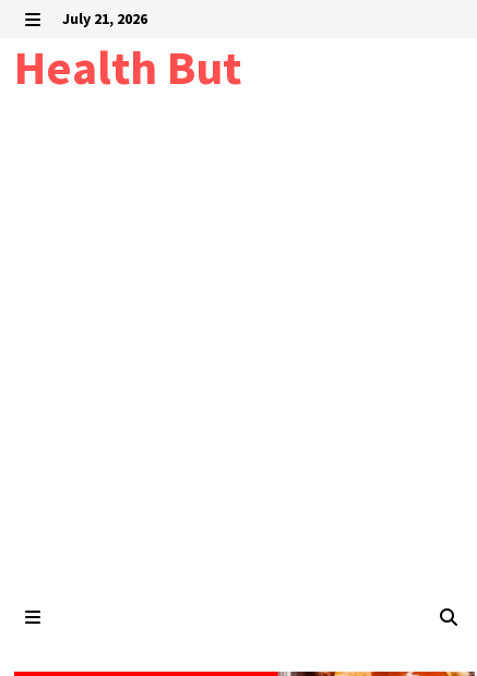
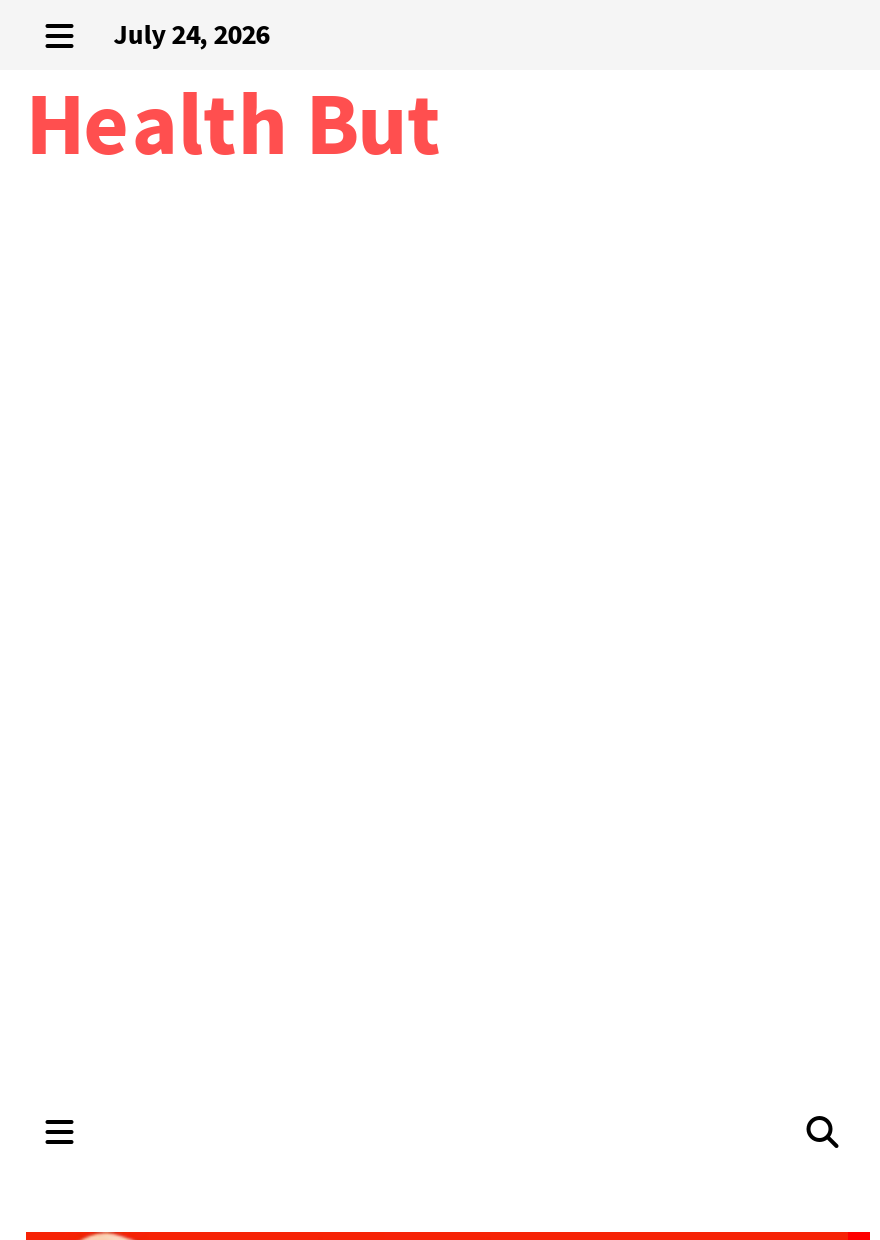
[62,9,147,28] July 21, 2026 -> [114,16,270,52] July 24, 2026

